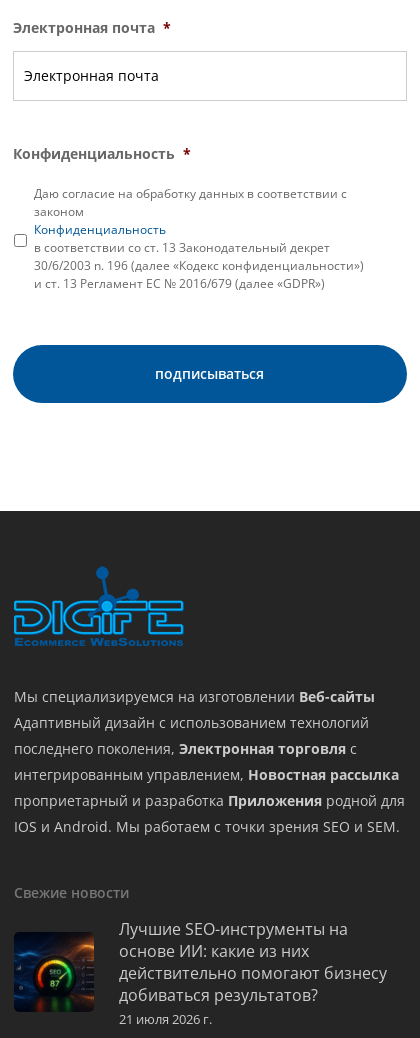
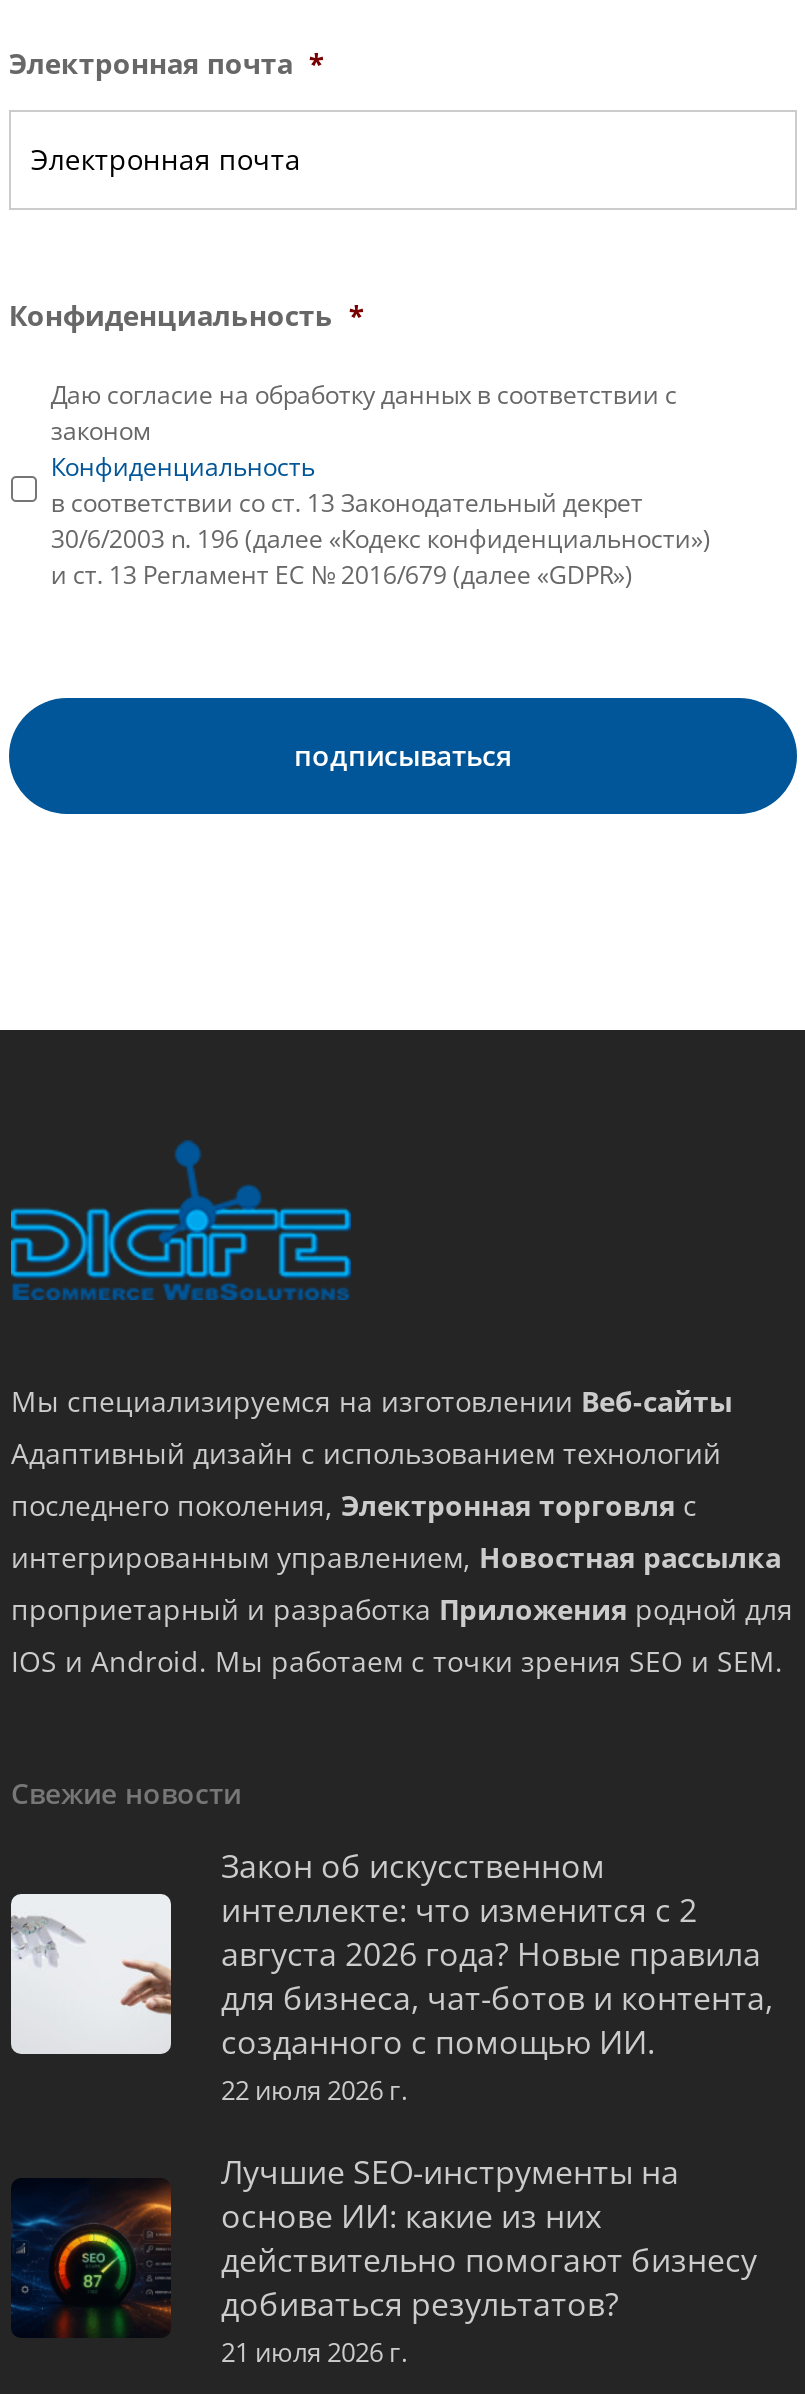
none -> [9,1844,773,2108] [image] | Закон об искусственном | интеллекте: что изменится с 2 | августа 2026 года? Новые правила | для бизнеса, чат-ботов и контента, | созданного с помощью ИИ. | 22 июля 2026 г.

